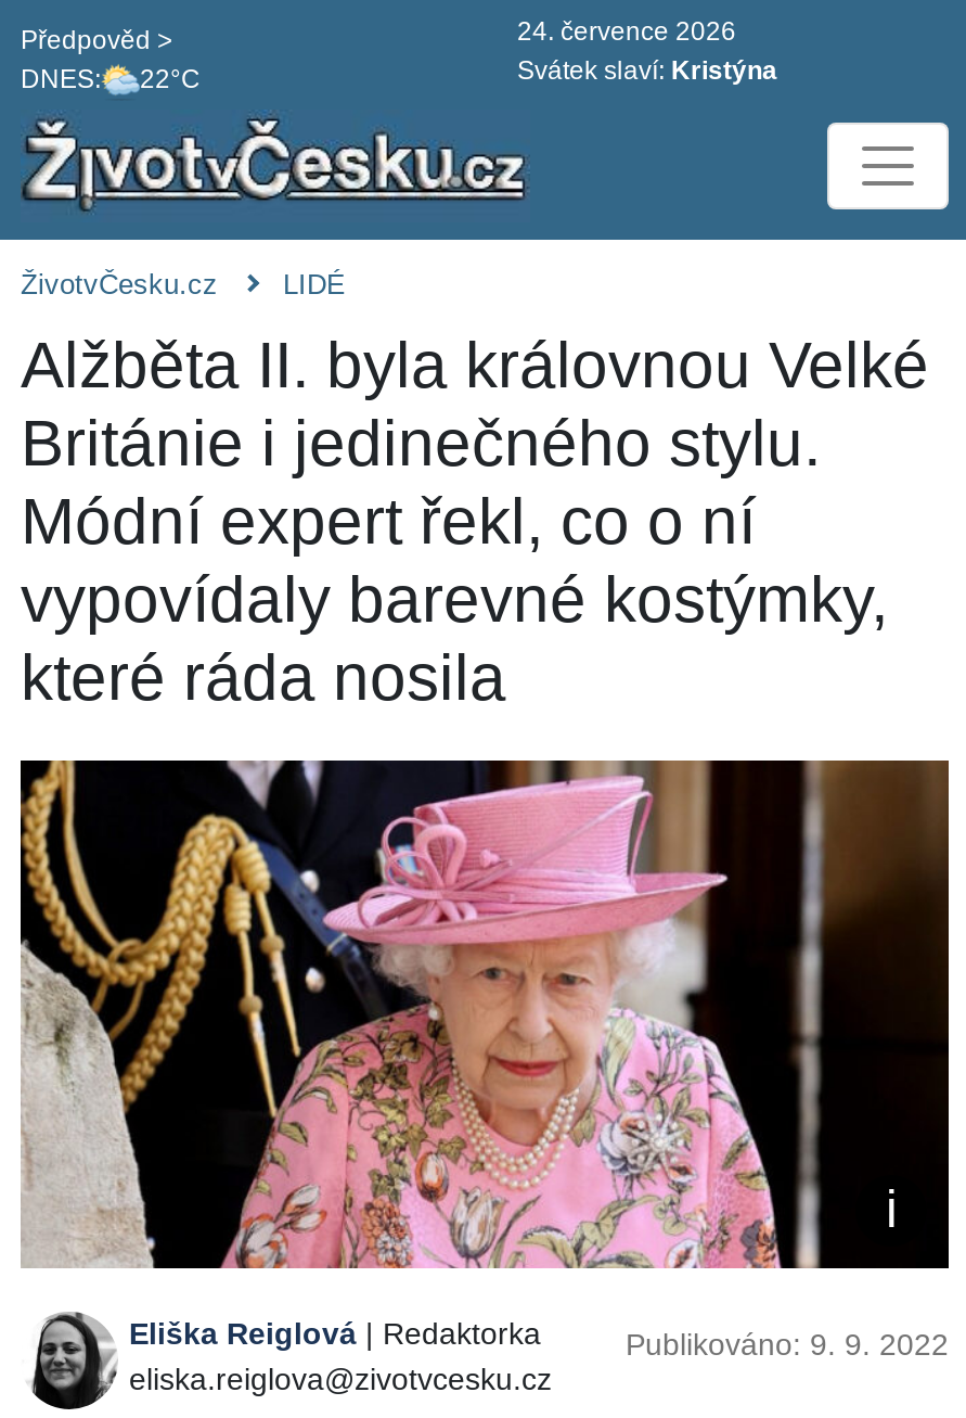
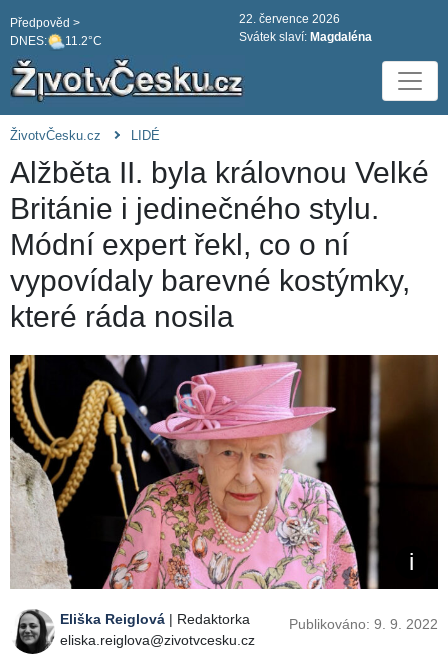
[517,16,736,47] 24. července 2026 -> [239,12,340,26] 22. července 2026
[21,65,201,95] DNES: 22°C -> [10,34,102,48] DNES: 11.2°C
[517,55,777,86] Svátek slaví: Kristýna -> [239,30,372,44] Svátek slaví: Magdaléna

